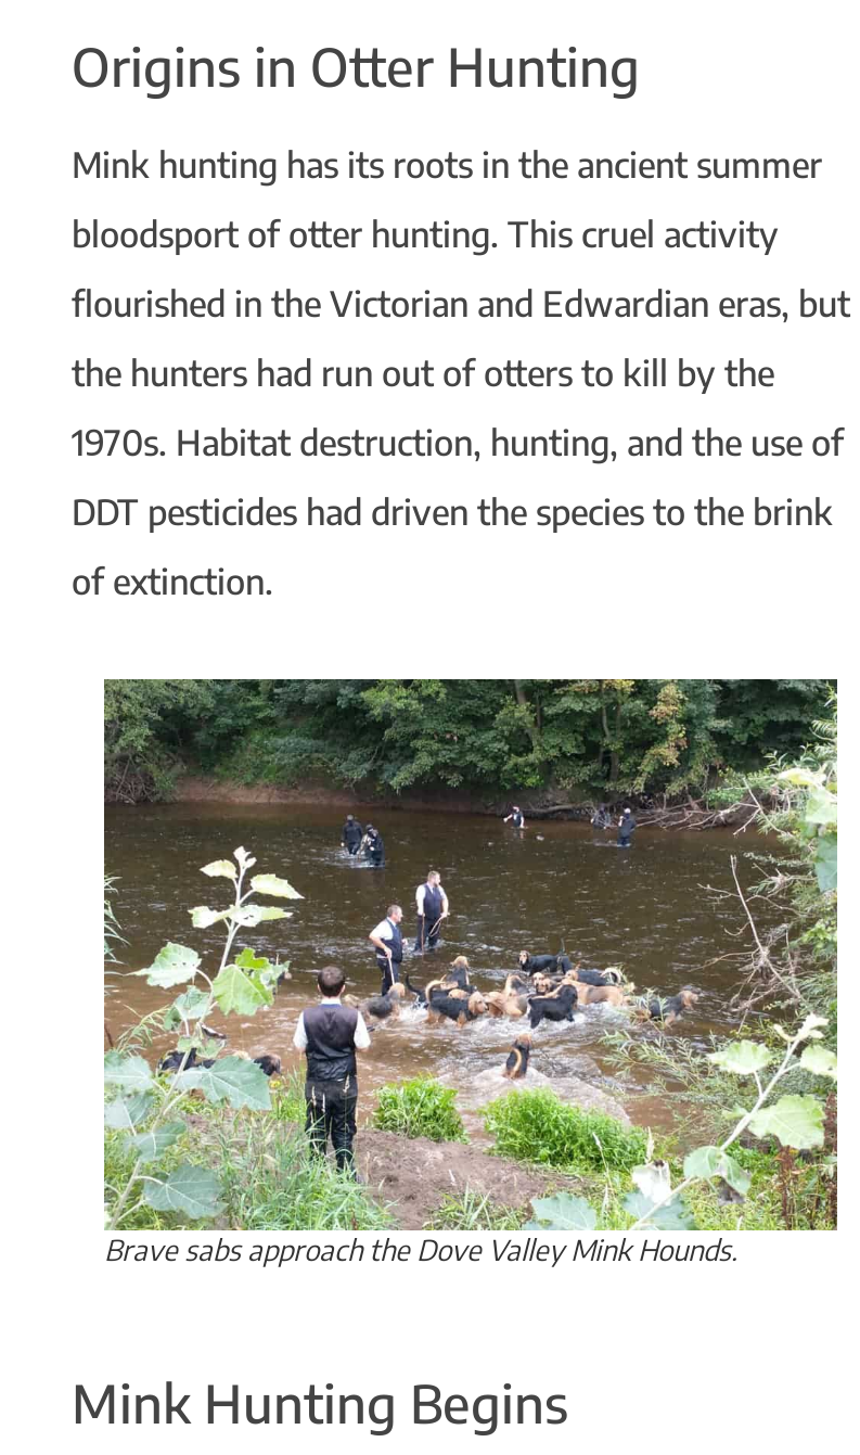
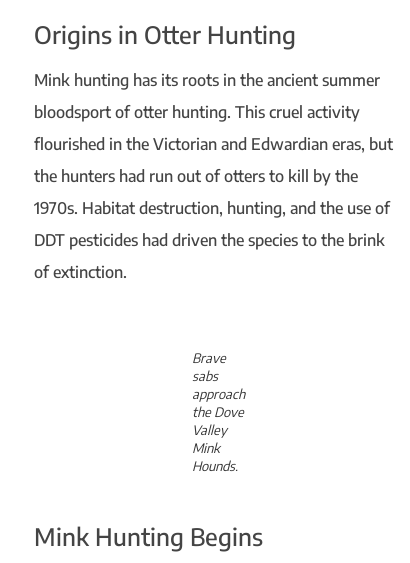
[102,677,839,1233] [image] -> none

